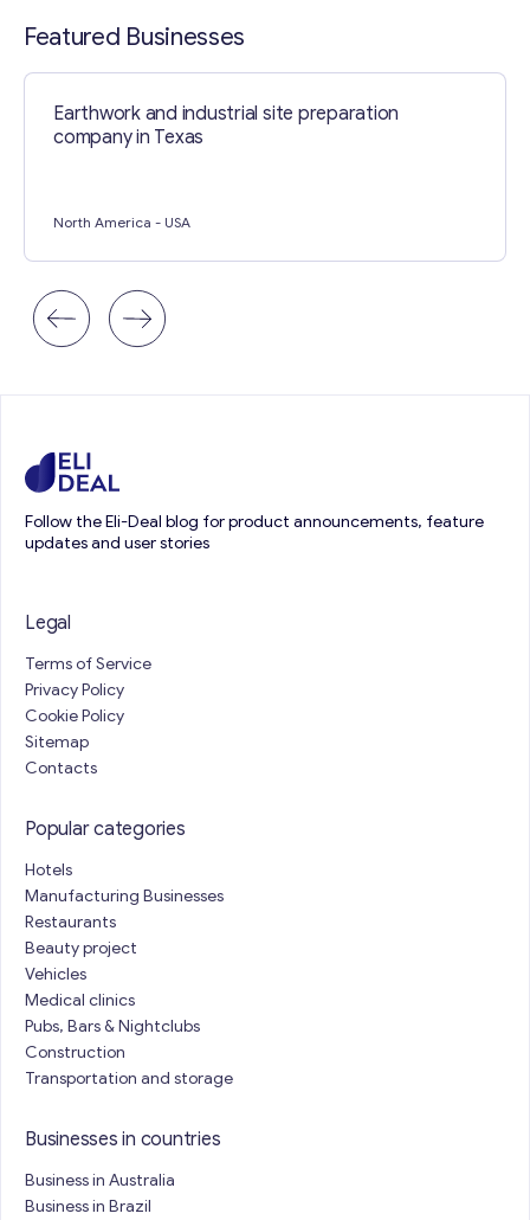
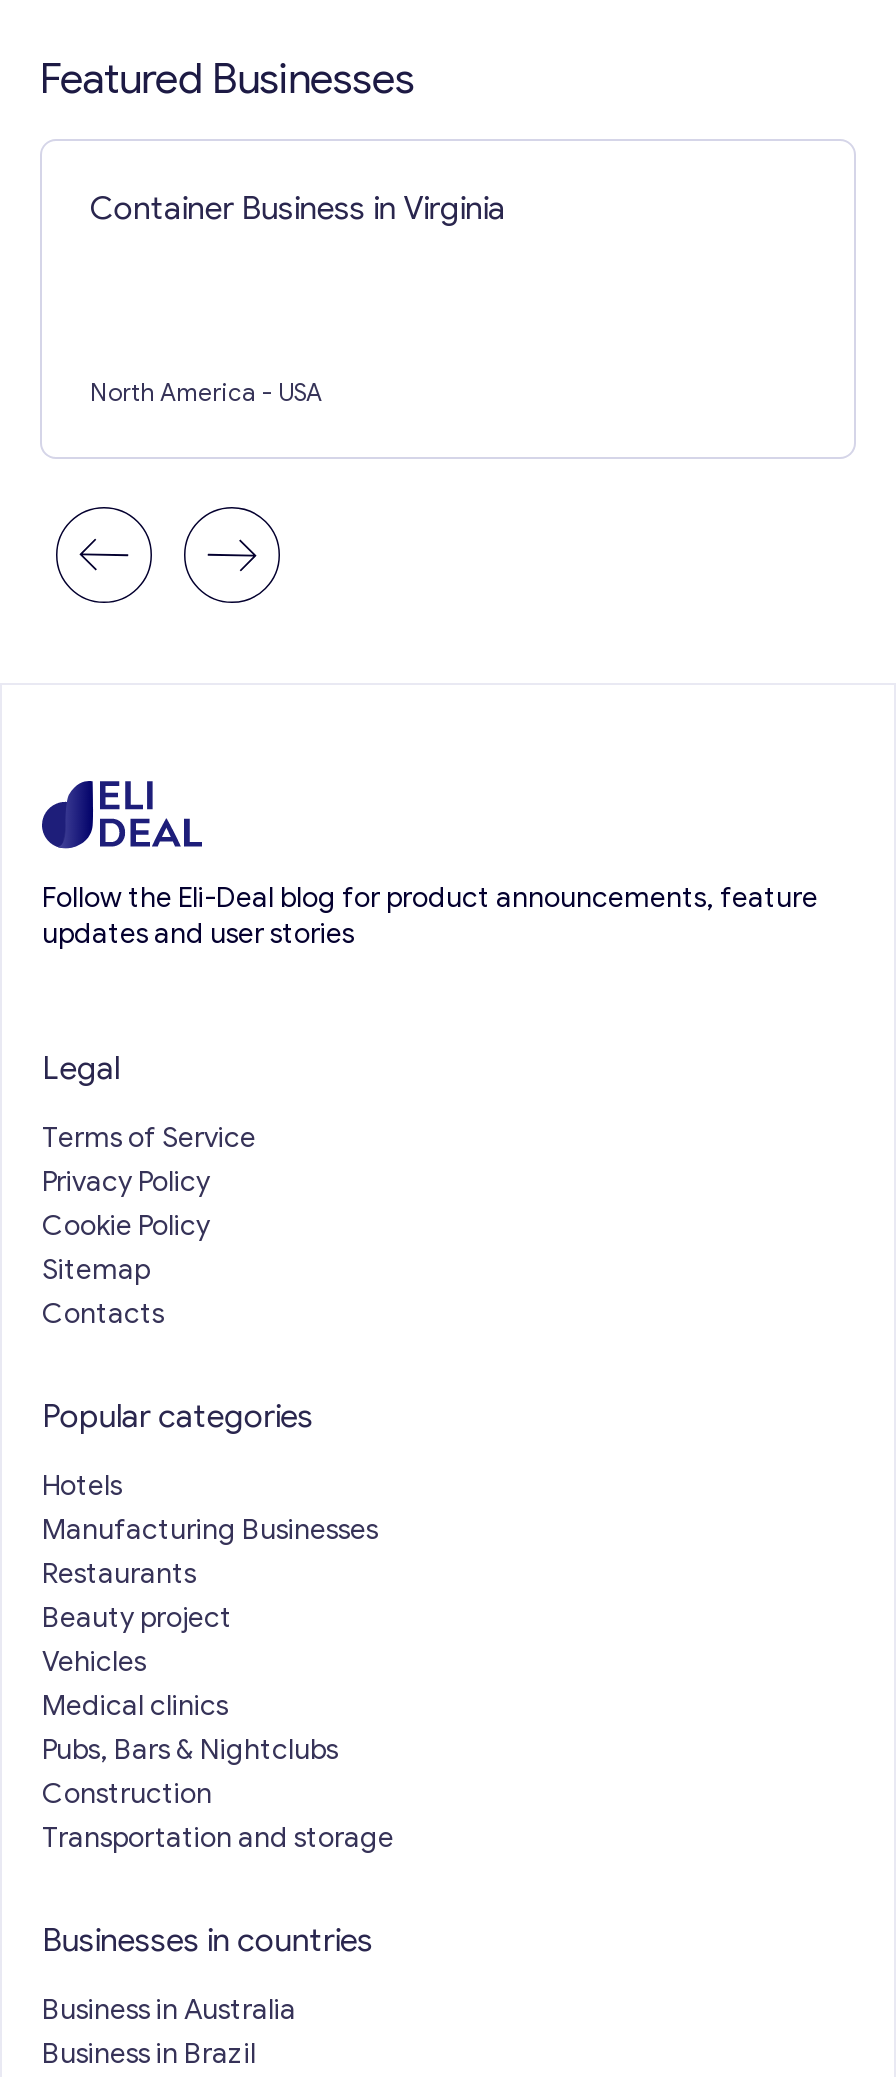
[53,102,399,149] Earthwork and industrial site preparation | company in Texas -> [90,189,506,229] Container Business in Virginia

